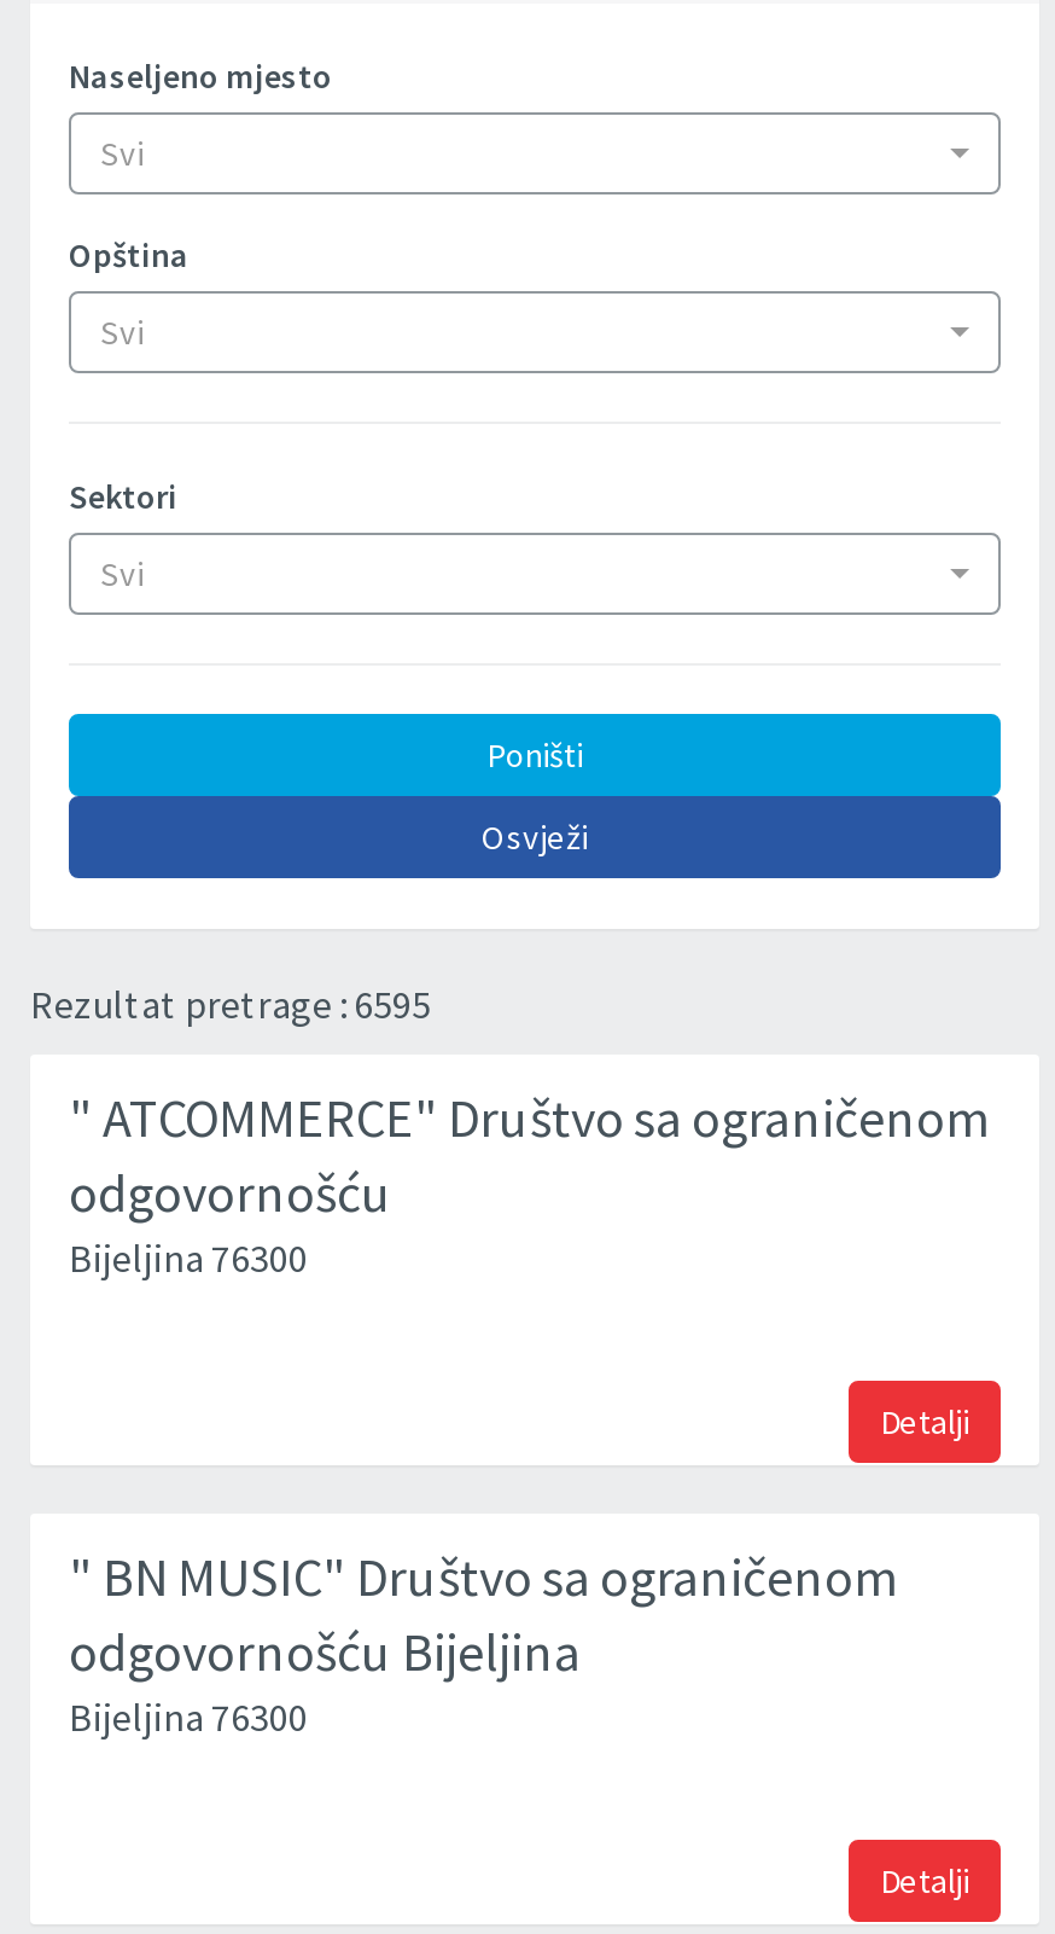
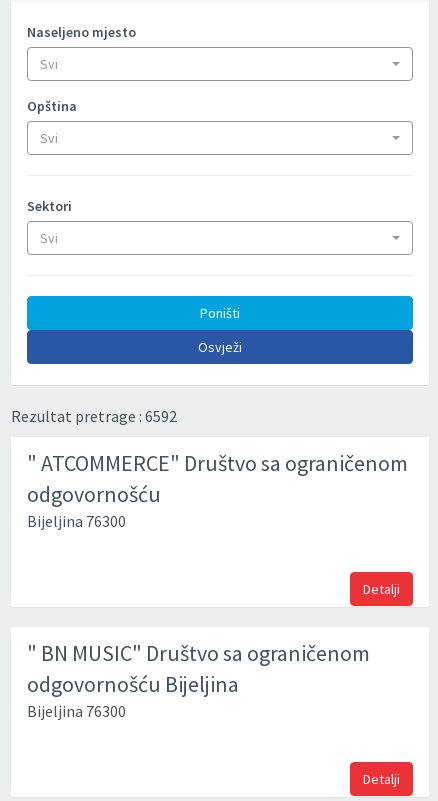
[30,980,431,1028] Rezultat pretrage : 6595 -> [11,406,177,426] Rezultat pretrage : 6592

